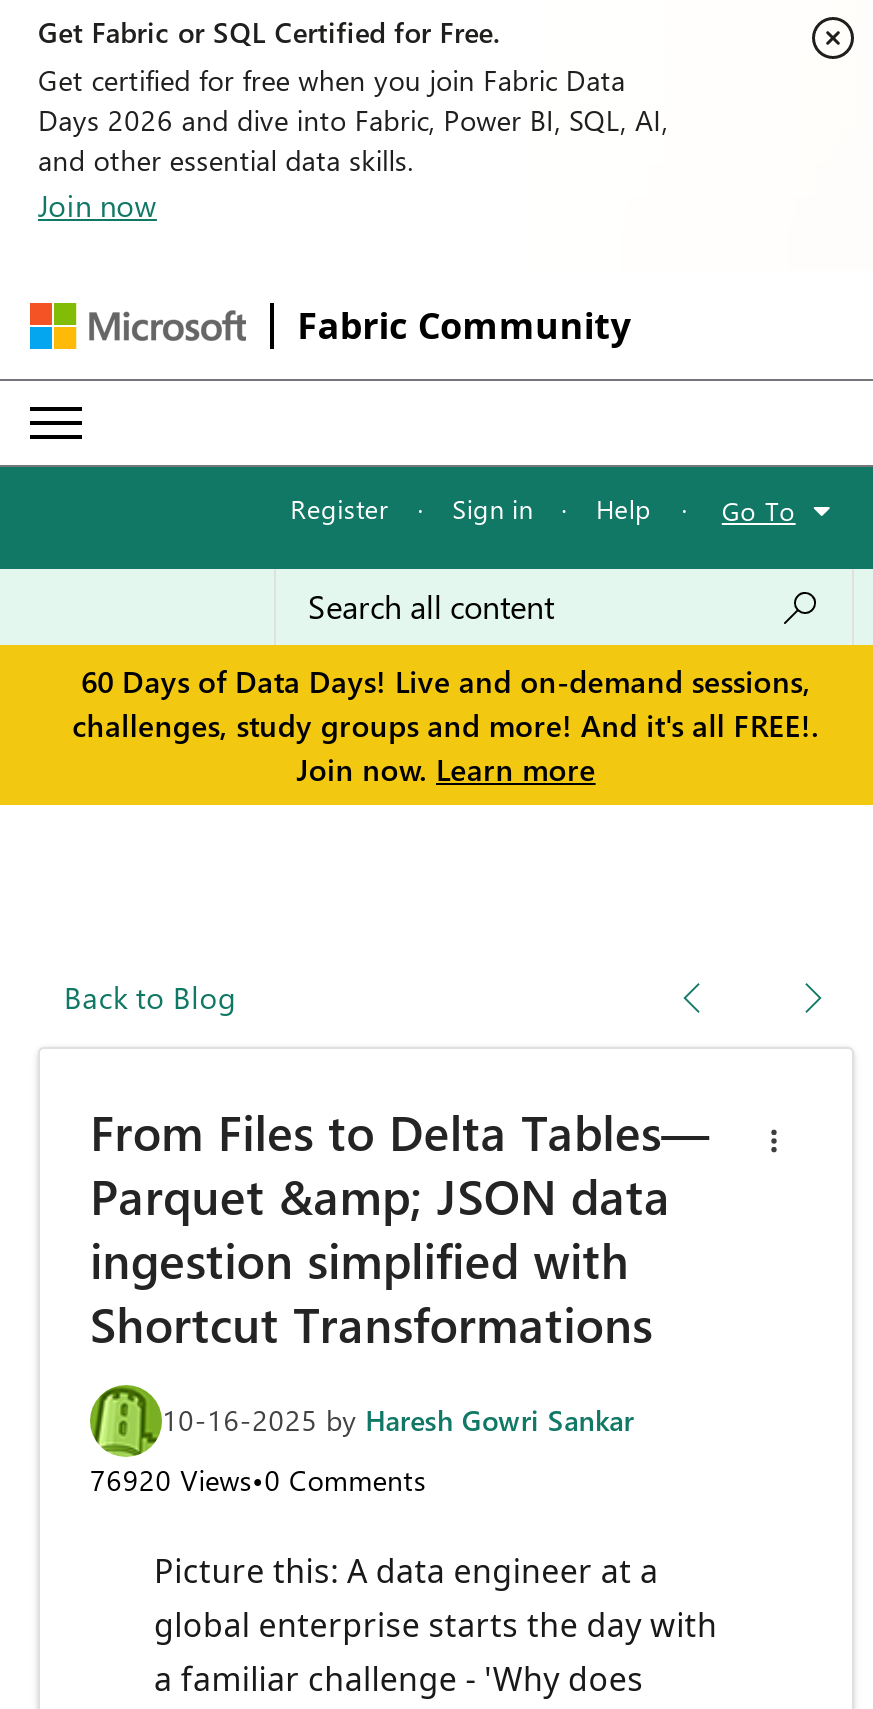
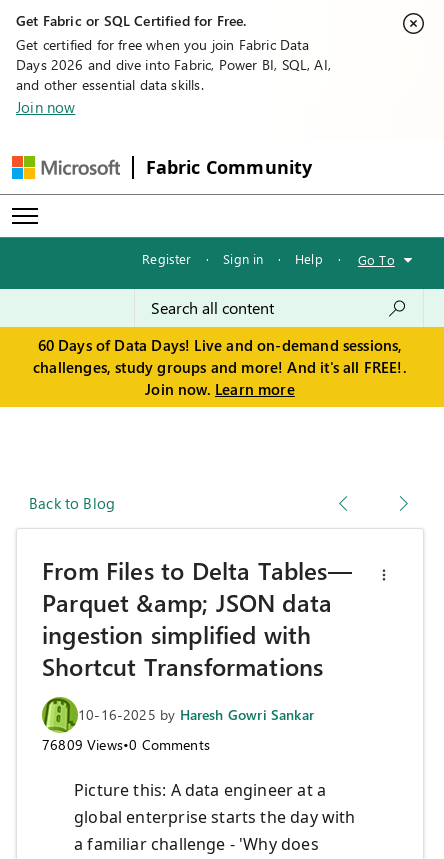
[90,1462,426,1500] 76920 Views•0 Comments -> [42,735,210,754] 76809 Views•0 Comments

